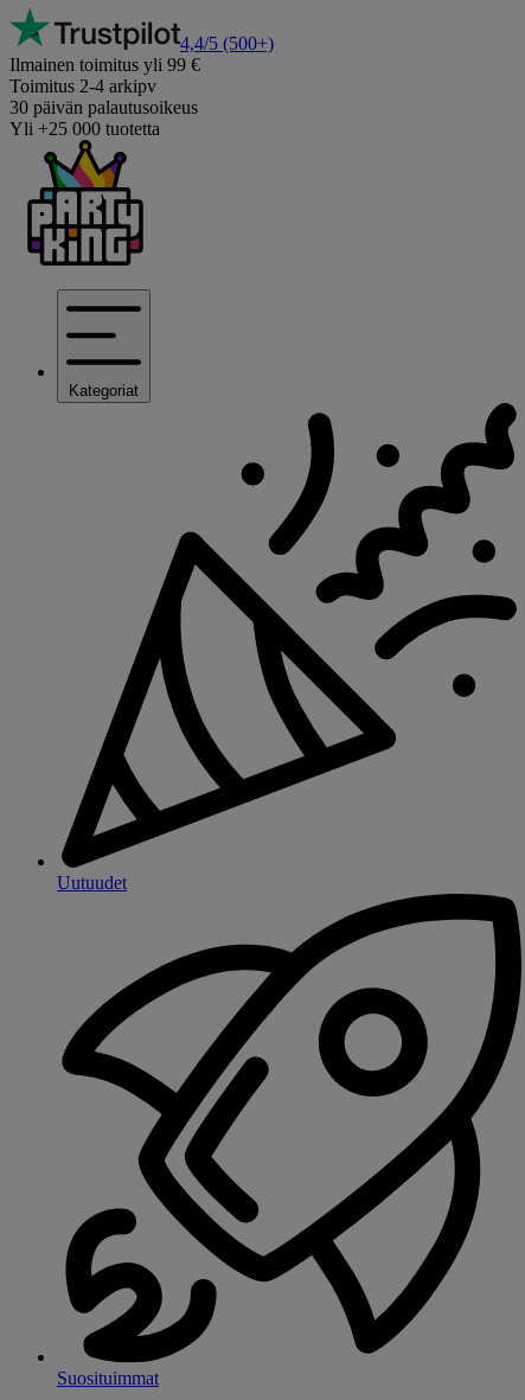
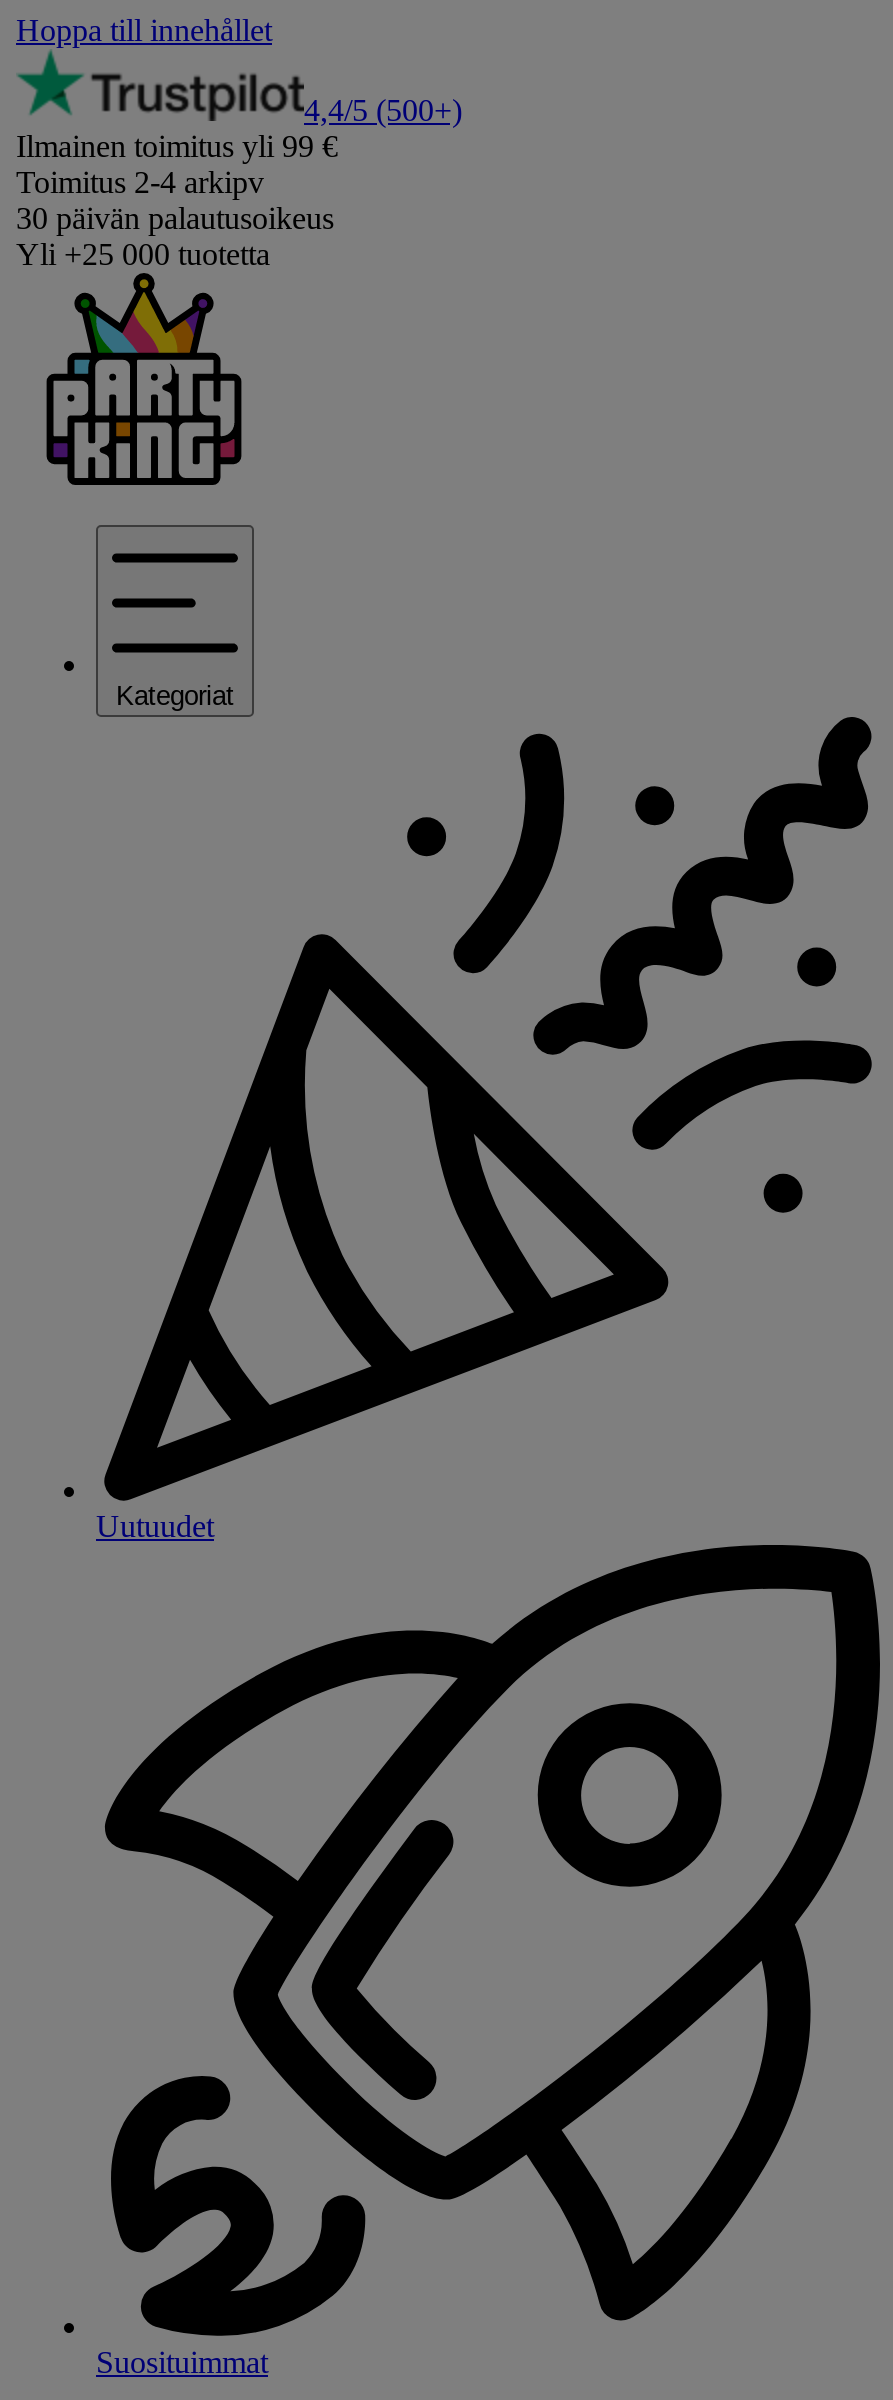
none -> [16,13,272,47] Hoppa till innehållet

